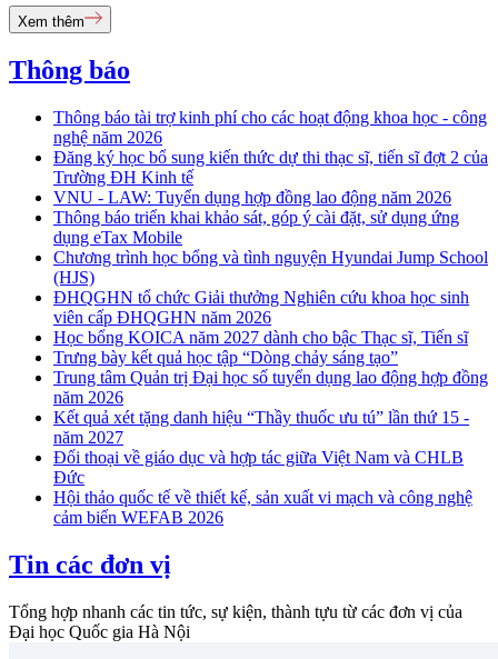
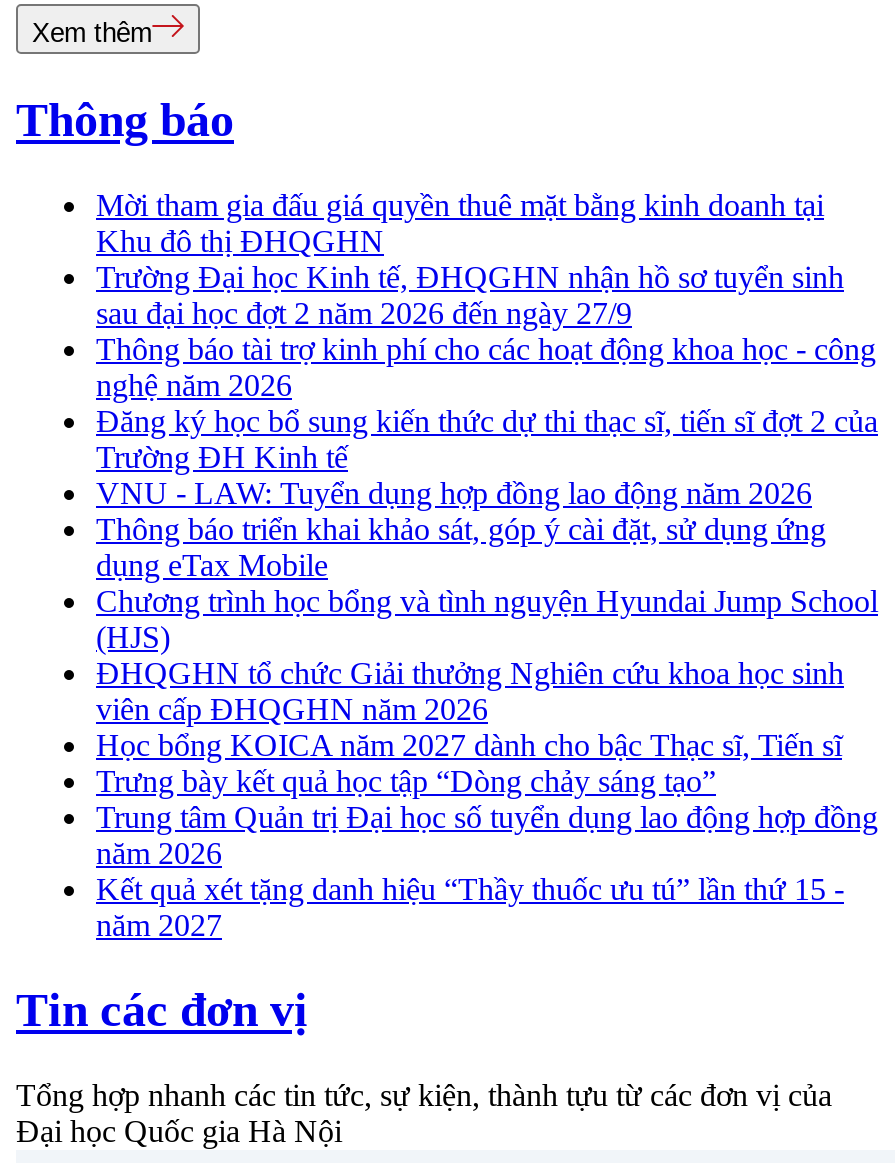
none -> [96,188,844,330] Mời tham gia đấu giá quyền thuê mặt bằng kinh doanh tại | Khu đô thị ĐHQGHN | Trường Đại học Kinh tế, ĐHQGHN nhận hồ sơ tuyển sinh | sau đại học đợt 2 năm 2026 đến ngày 27/9
moved [53,108,488,447] -> [96,332,878,942]: Thông báo tài trợ kinh phí cho các hoạt động khoa học - công | nghệ năm 2026 | Đăng ký học bổ sung kiến thức dự thi thạc sĩ, tiến sĩ đợt 2 của | ... | Kết quả xét tặng danh hiệu “Thầy thuốc ưu tú” lần thứ 15 - | năm 2027
[53,448,472,527] Đối thoại về giáo dục và hợp tác giữa Việt Nam và CHLB | Đức | Hội thảo quốc tế về thiết kế, sản xuất vi mạch và công nghệ | cảm biến WEFAB 2026 -> none

